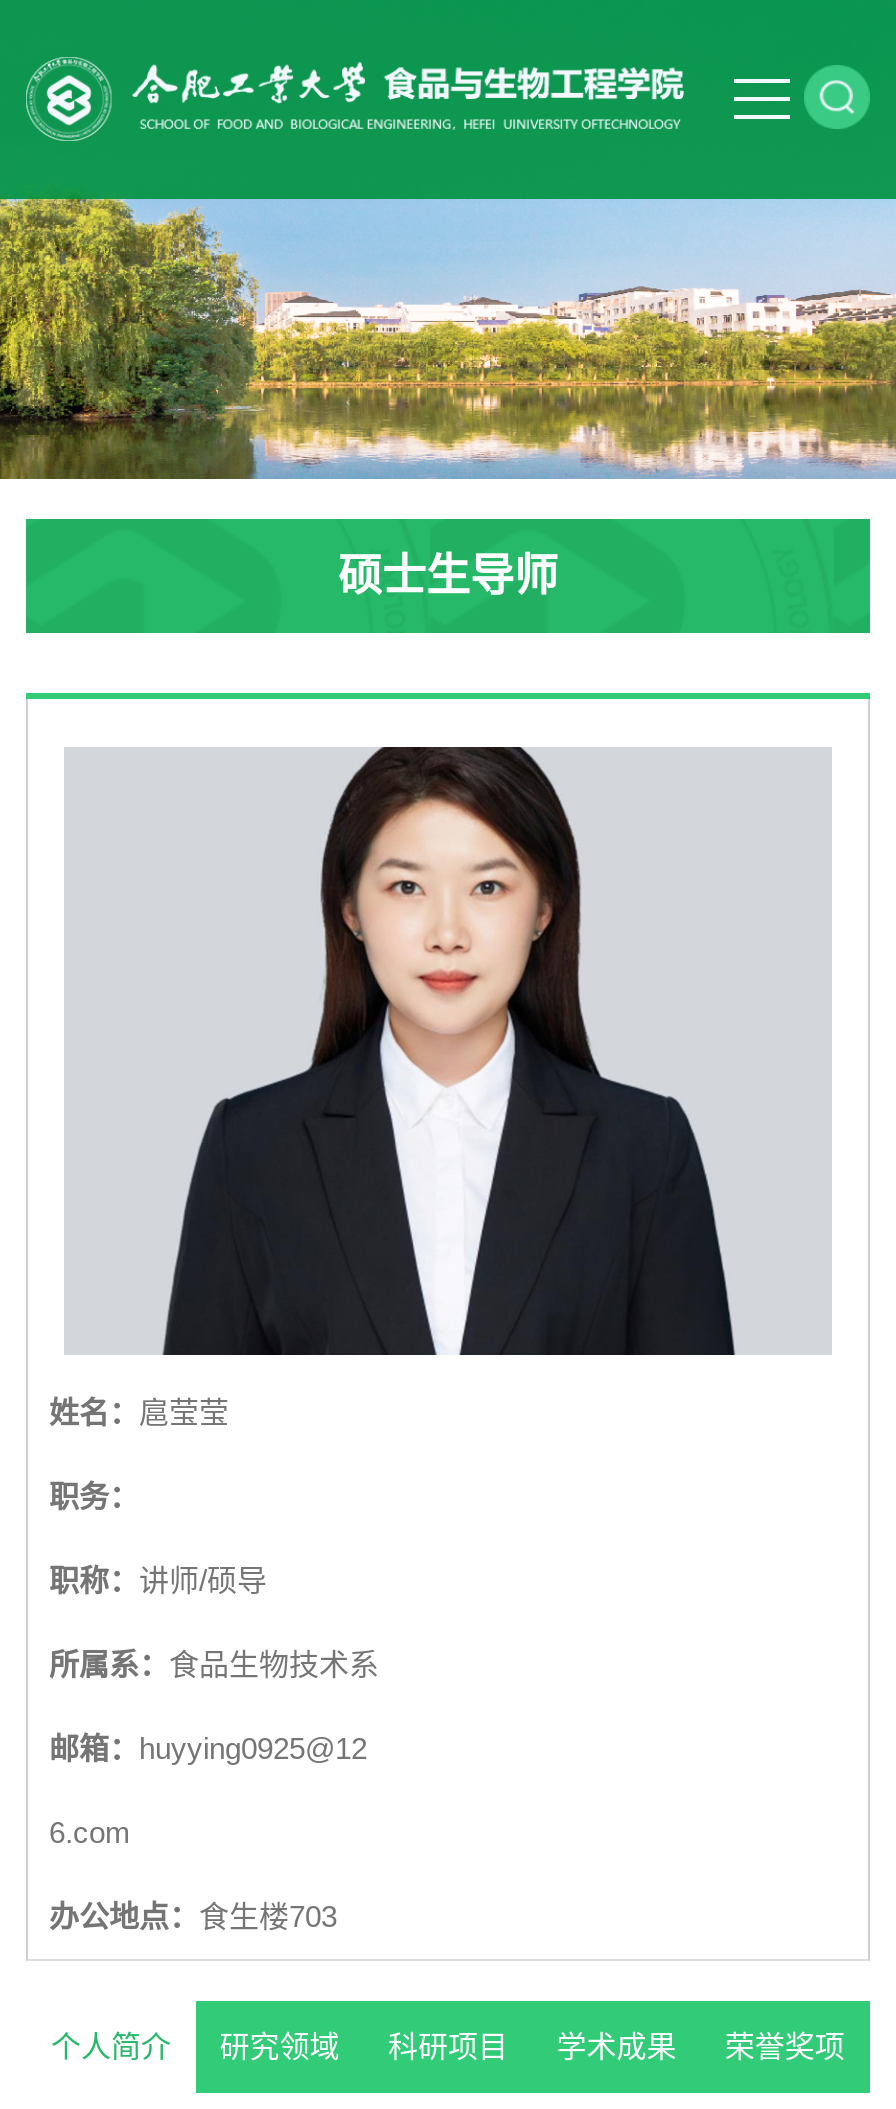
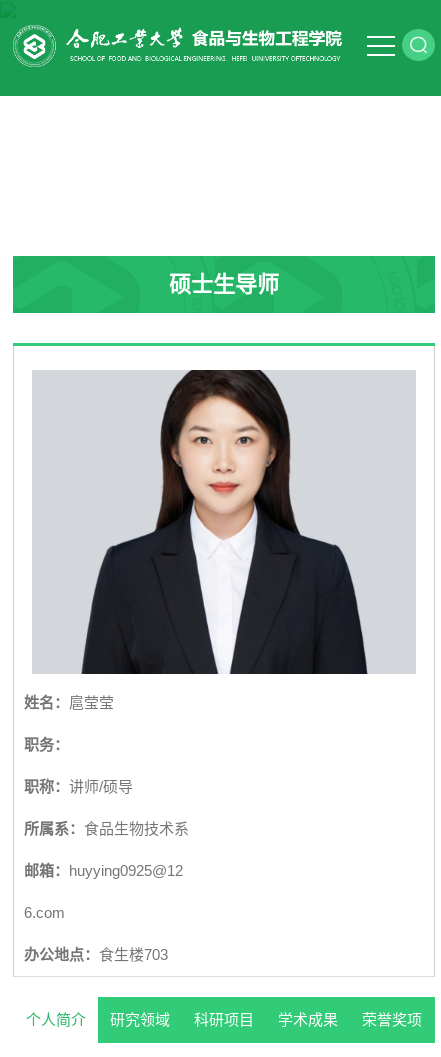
[6,197,890,481] [image] -> none

